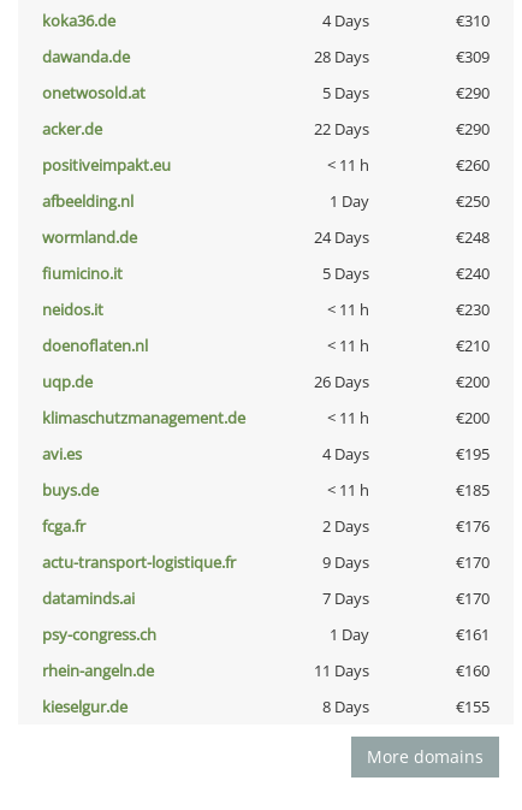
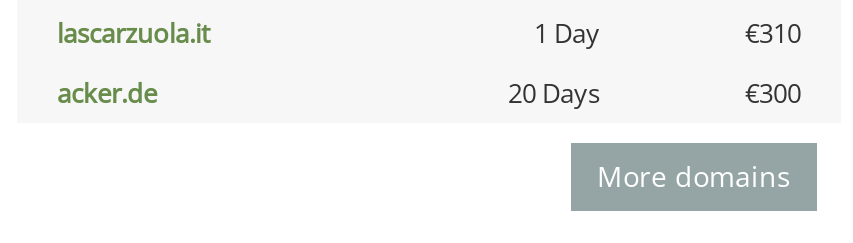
[42,10,369,31] koka36.de | 4 Days -> [57,15,600,51] lascarzuola.it | 1 Day
[42,46,490,104] dawanda.de | 28 Days | €309 | onetwosold.at | 5 Days | €290 -> none
[42,118,490,717] 22 Days | €290 | positiveimpakt.eu | < 11 h | €260 | afbeelding.nl | 1 Day | €250 | wormland.de | 24 Days | €248 | fiumicino.it | 5 Days | €240 | neidos.it | < 11 h | €230 | doenoflaten.nl | < 11 h | €210 | uqp.de | 26 Days | €200 | klimaschutzmanagement.de | < 11 h | €200 | avi.es | 4 Days | €195 | buys.de | < 11 h | €185 | fcga.fr | 2 Days | €176 | actu-transport-logistique.fr | 9 Days | €170 | dataminds.ai | 7 Days | €170 | psy-congress.ch | 1 Day | €161 | rhein-angeln.de | 11 Days | €160 | kieselgur.de | 8 Days | €155 -> [508,75,801,111] 20 Days | €300

